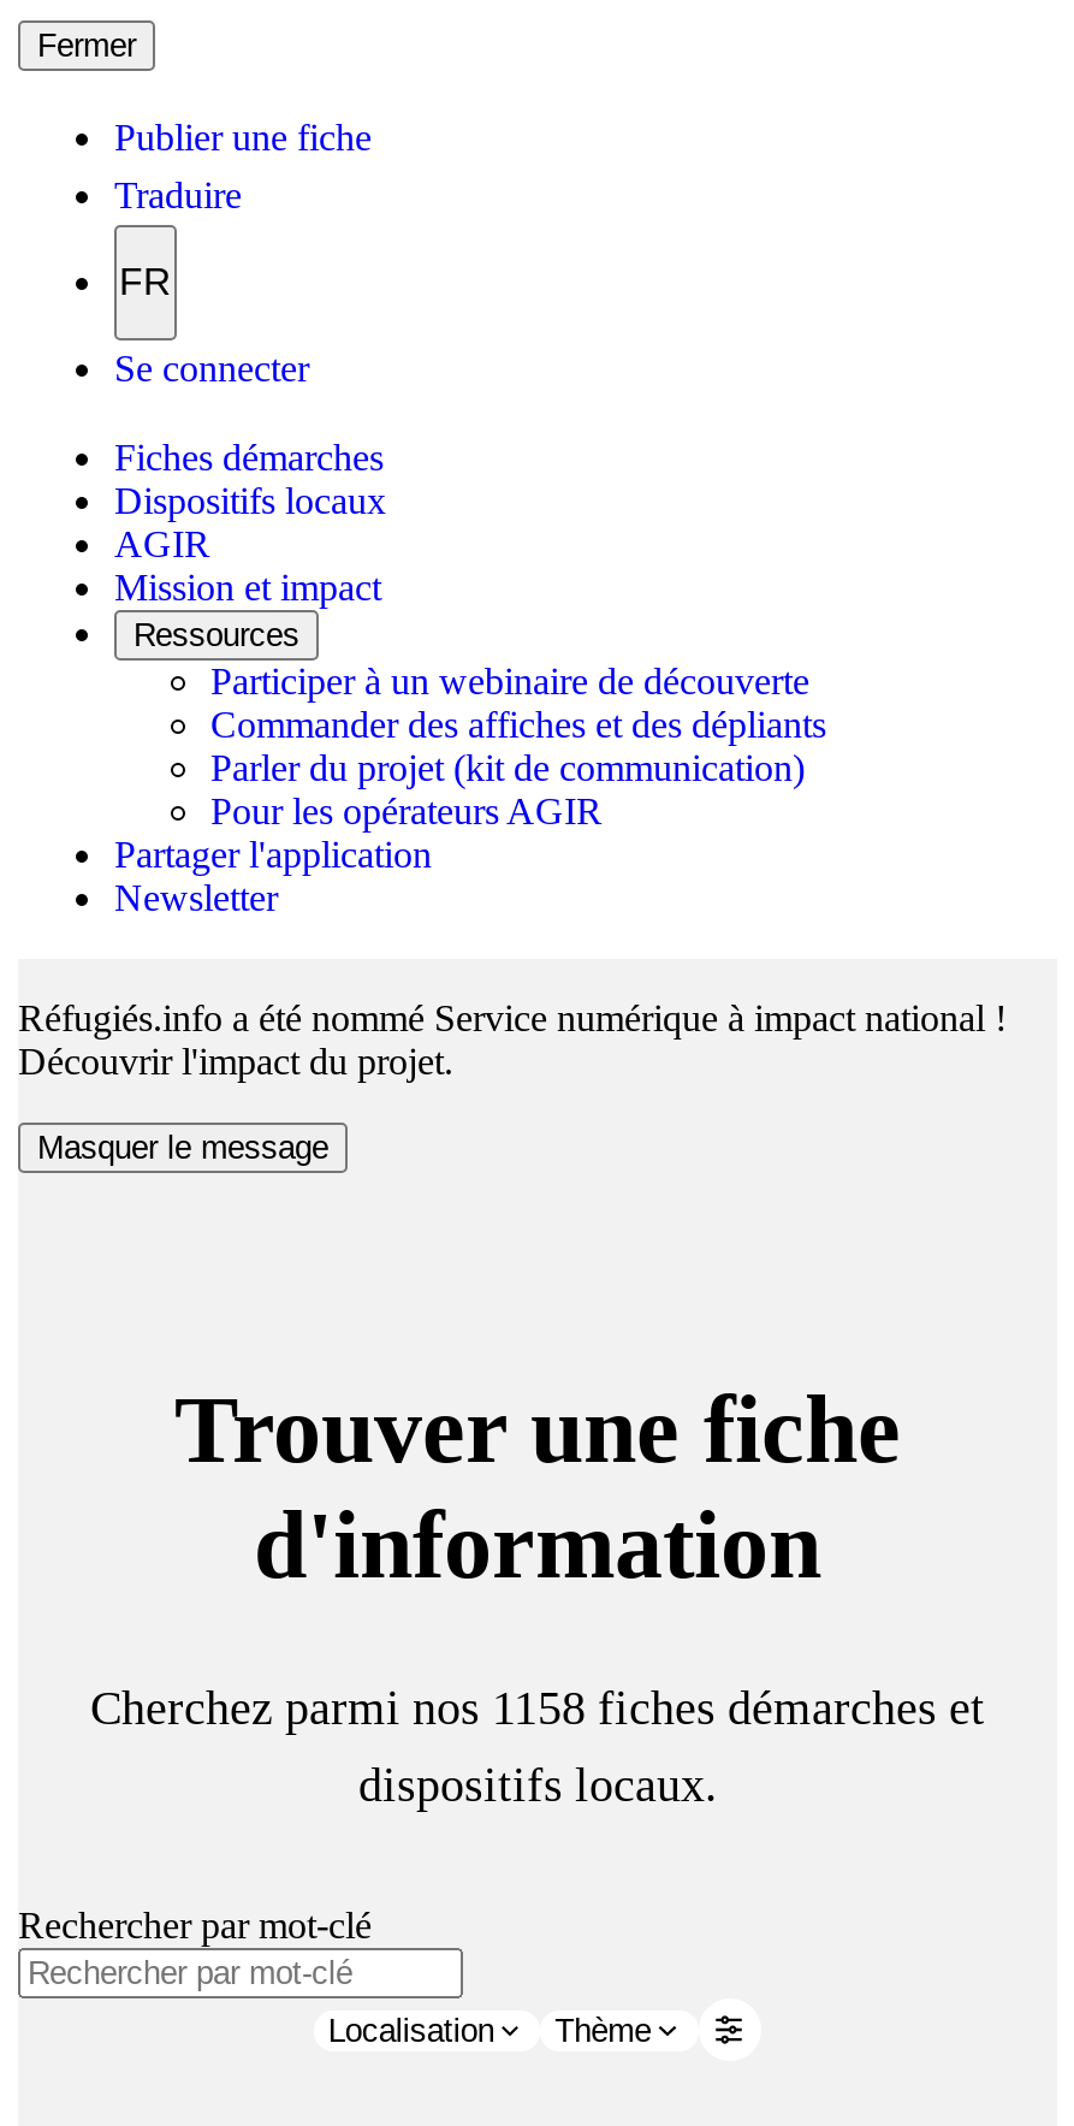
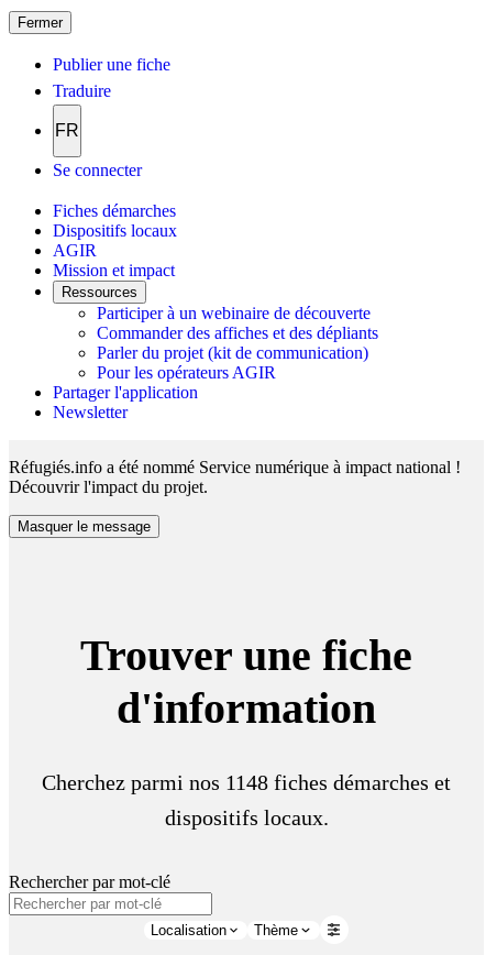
[90,1680,985,1733] Cherchez parmi nos 1158 fiches démarches et -> [42,770,451,794] Cherchez parmi nos 1148 fiches démarches et

